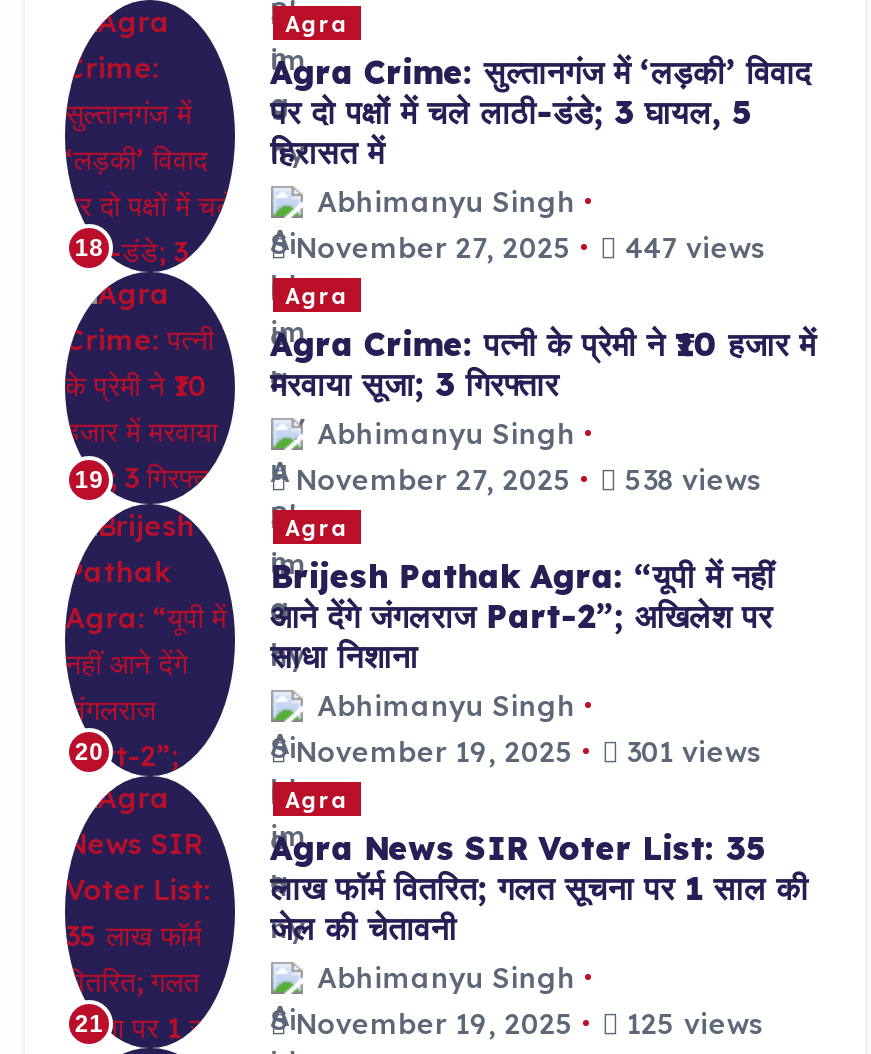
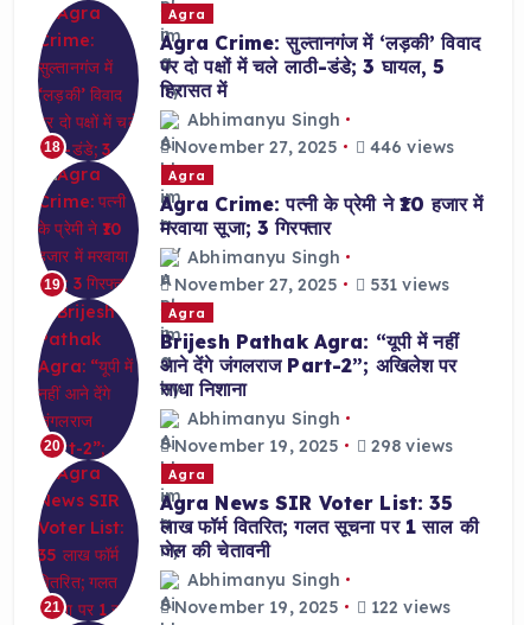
[287,229,765,265] November 27, 2025 447 views -> [169,136,454,157] November 27, 2025 446 views
[287,461,761,497] November 27, 2025 538 views -> [169,273,449,295] November 27, 2025 531 views
[287,733,761,769] November 19, 2025 301 views -> [169,435,453,456] November 19, 2025 298 views
[287,1005,763,1041] November 19, 2025 125 views -> [169,596,451,617] November 19, 2025 122 views

